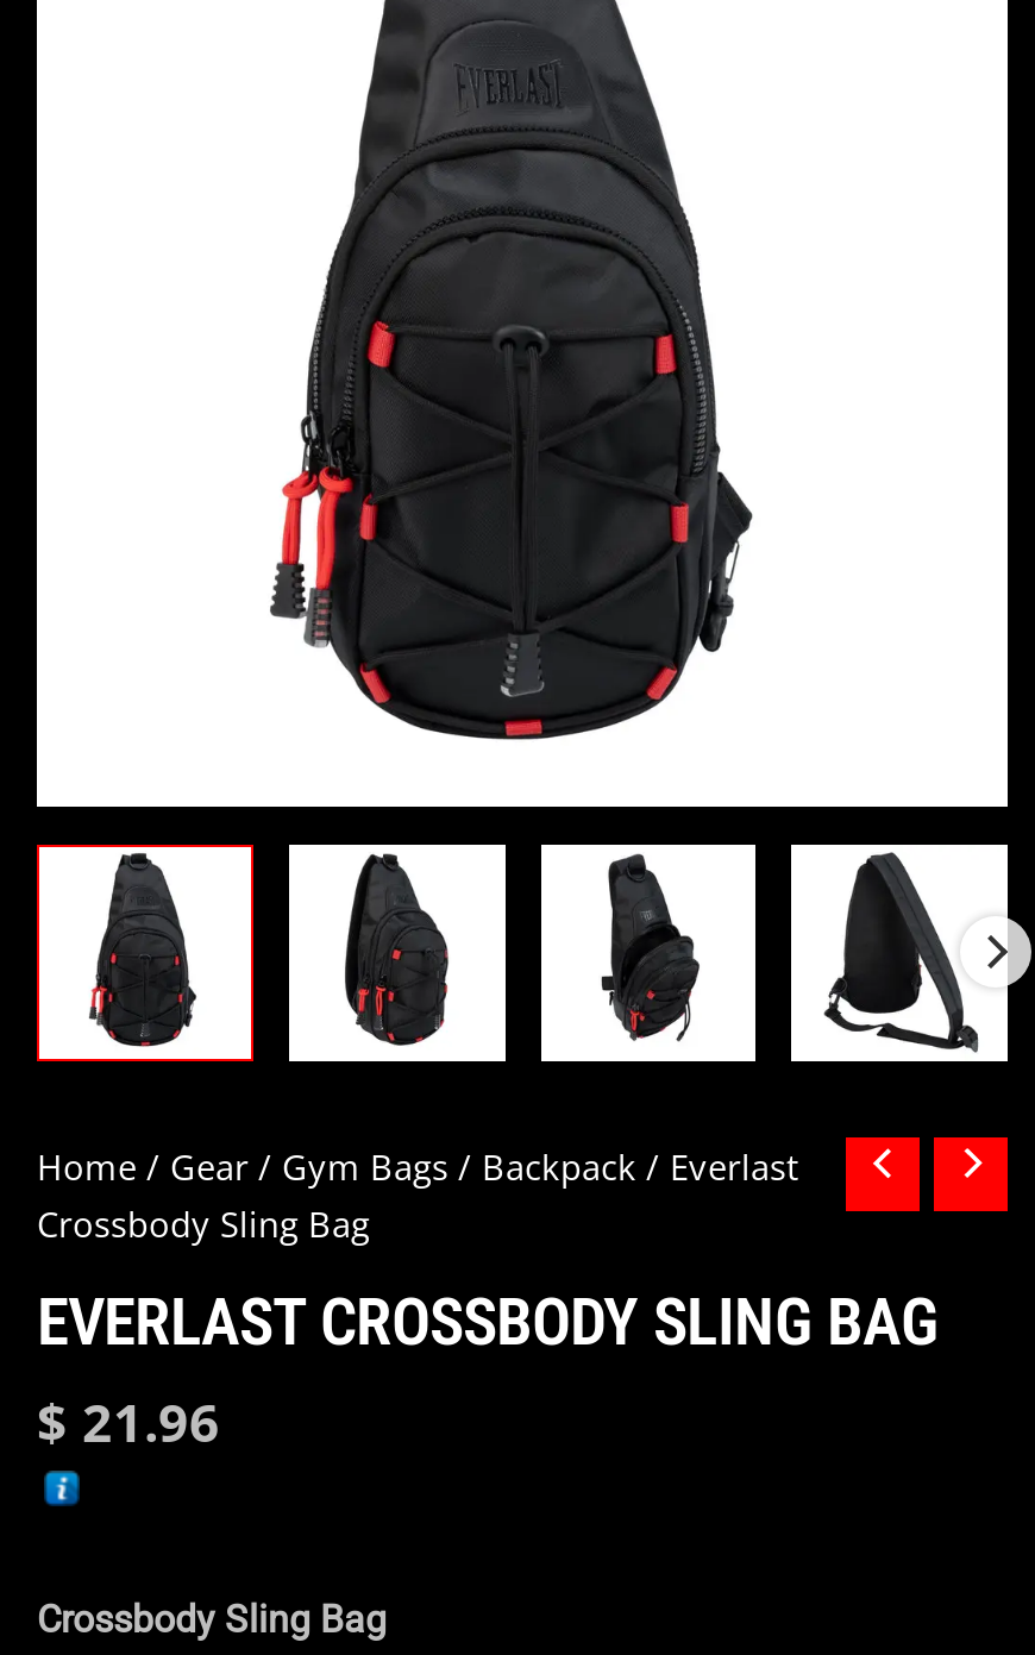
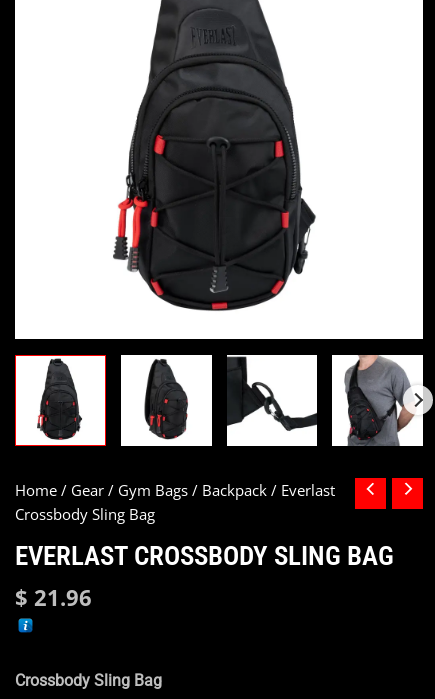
[539,845,758,1042] [image] -> [227,355,317,437] [image]
[822,842,984,1061] [image] -> [344,354,415,446] [image]

